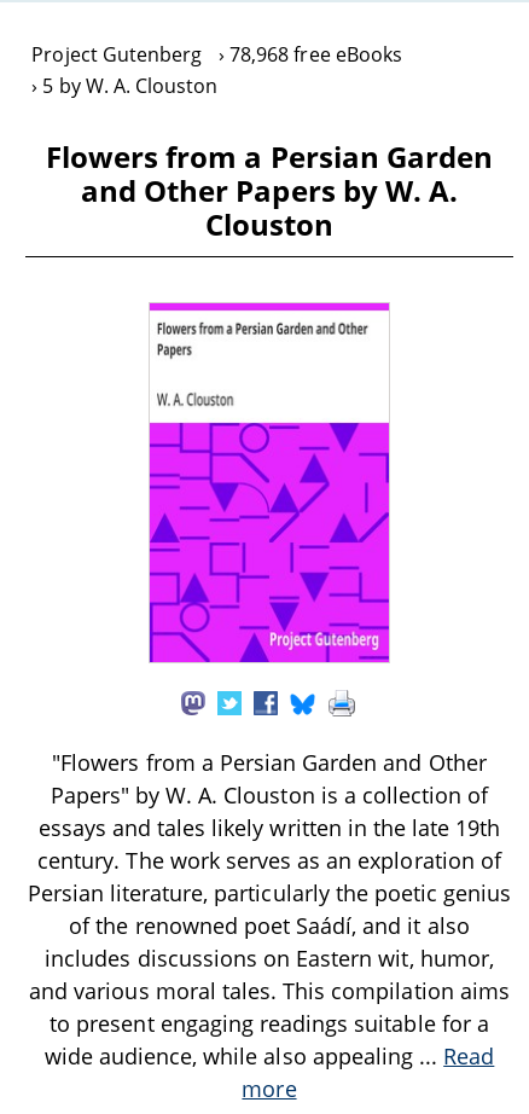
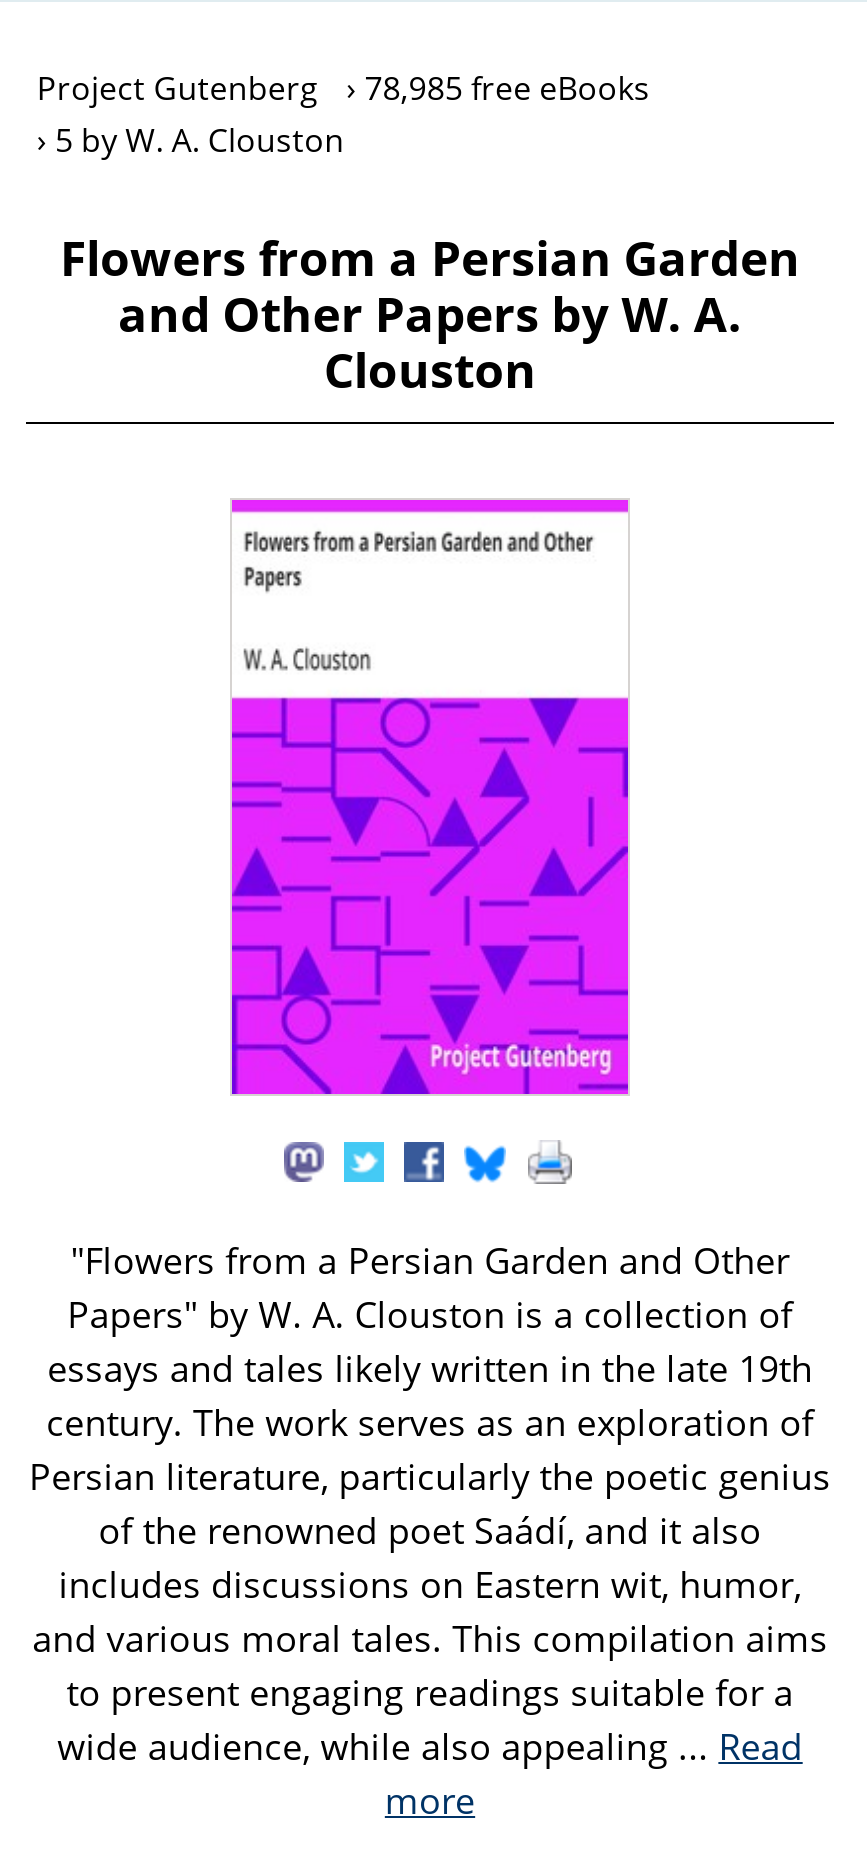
[32,41,402,68] Project Gutenberg 78,968 free eBooks -> [37,66,650,110] Project Gutenberg 78,985 free eBooks

